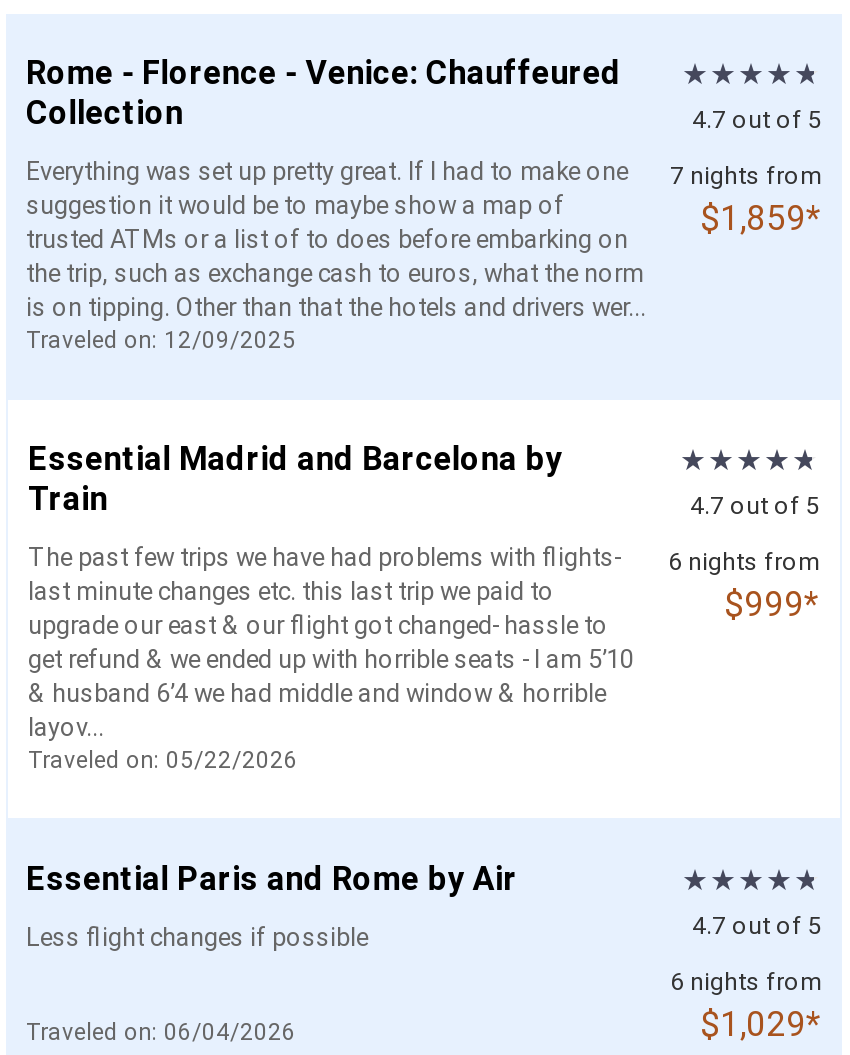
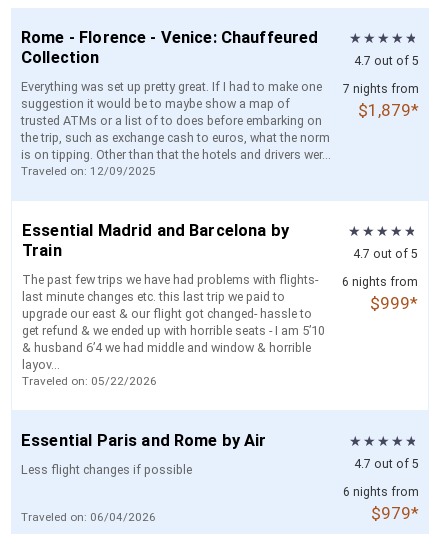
[700,198,822,238] $1,859* -> [358,100,419,120] $1,879*
[700,1004,822,1044] $1,029* -> [371,503,419,523] $979*

